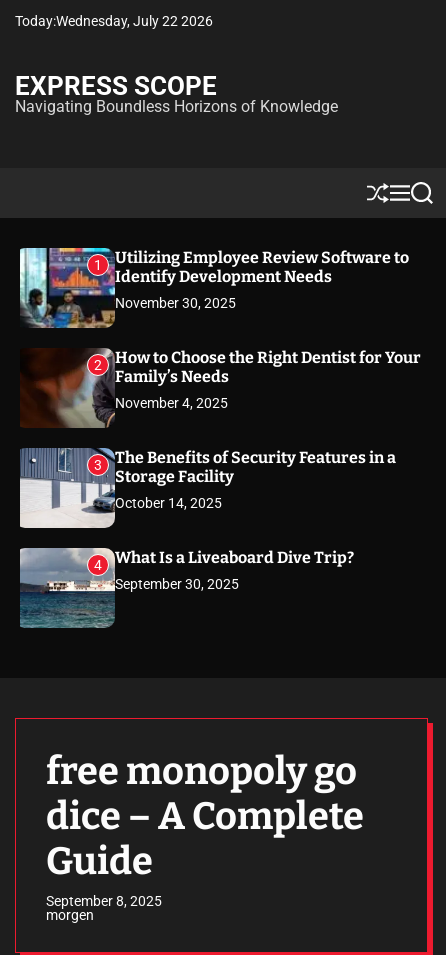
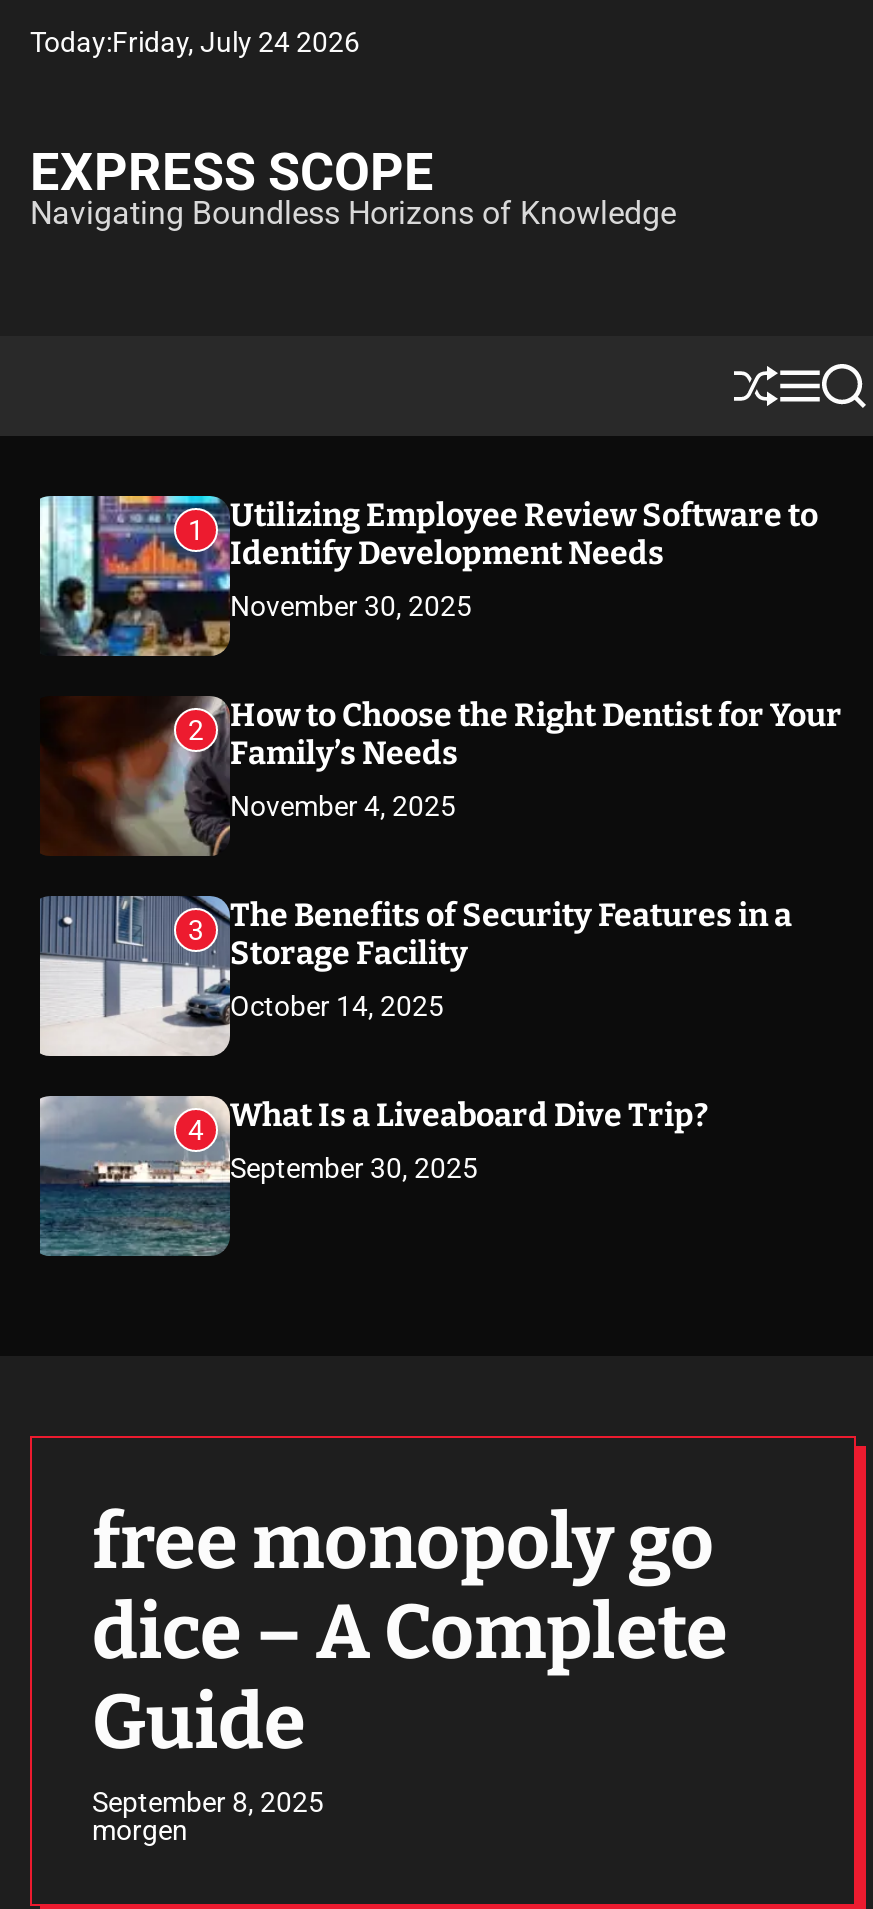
[15,13,213,29] Today:Wednesday, July 22 2026 -> [30,26,360,58] Today:Friday, July 24 2026

